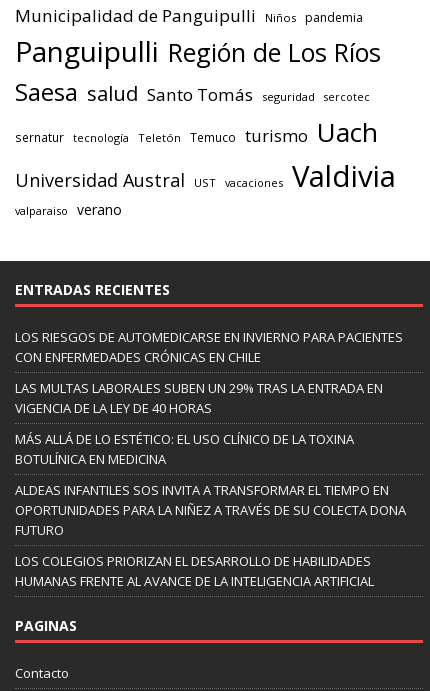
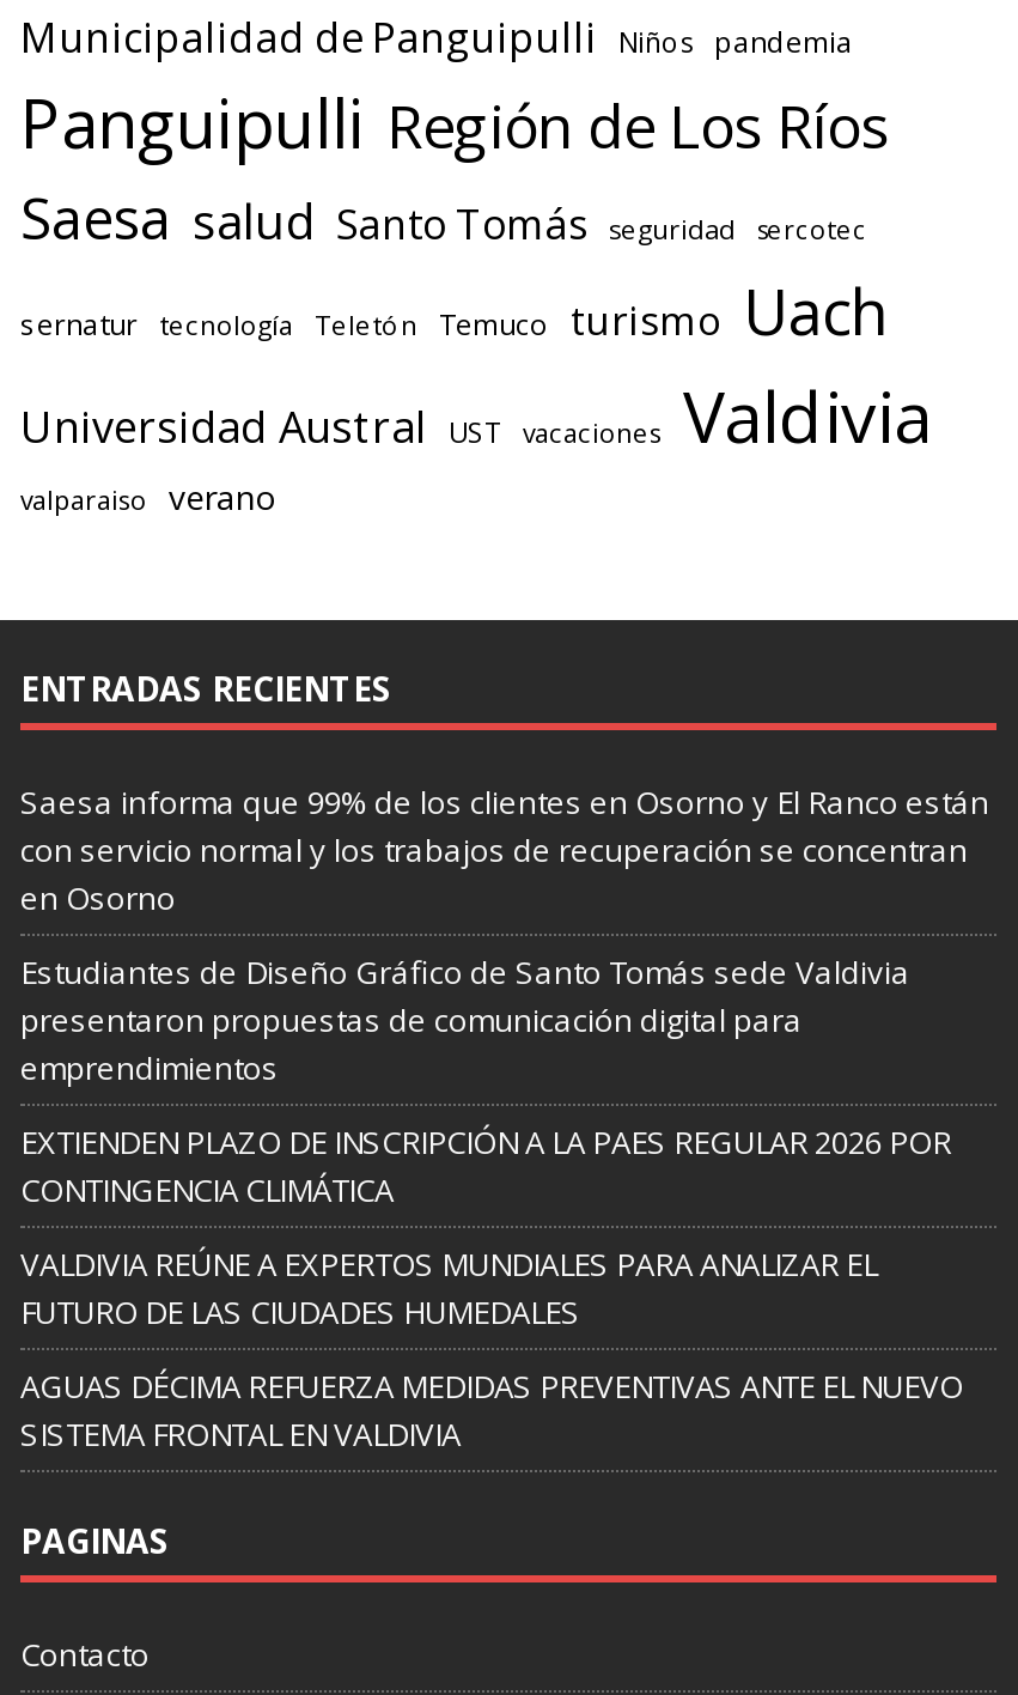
[15,328,403,366] LOS RIESGOS DE AUTOMEDICARSE EN INVIERNO PARA PACIENTES | CON ENFERMEDADES CRÓNICAS EN CHILE -> [20,780,989,919] Saesa informa que 99% de los clientes en Osorno y El Ranco están | con servicio normal y los trabajos de recuperación se concentran | en Osorno
[15,379,383,417] LAS MULTAS LABORALES SUBEN UN 29% TRAS LA ENTRADA EN | VIGENCIA DE LA LEY DE 40 HORAS -> [20,950,910,1089] Estudiantes de Diseño Gráfico de Santo Tomás sede Valdivia | presentaron propuestas de comunicación digital para | emprendimientos
[15,430,354,468] MÁS ALLÁ DE LO ESTÉTICO: EL USO CLÍNICO DE LA TOXINA | BOTULÍNICA EN MEDICINA -> [20,1120,951,1211] EXTIENDEN PLAZO DE INSCRIPCIÓN A LA PAES REGULAR 2026 POR | CONTINGENCIA CLIMÁTICA
[15,481,406,539] ALDEAS INFANTILES SOS INVITA A TRANSFORMAR EL TIEMPO EN | OPORTUNIDADES PARA LA NIÑEZ A TRAVÉS DE SU COLECTA DONA | FUTURO -> [20,1242,877,1333] VALDIVIA REÚNE A EXPERTOS MUNDIALES PARA ANALIZAR EL | FUTURO DE LAS CIUDADES HUMEDALES
[15,552,374,590] LOS COLEGIOS PRIORIZAN EL DESARROLLO DE HABILIDADES | HUMANAS FRENTE AL AVANCE DE LA INTELIGENCIA ARTIFICIAL -> [20,1364,963,1455] AGUAS DÉCIMA REFUERZA MEDIDAS PREVENTIVAS ANTE EL NUEVO | SISTEMA FRONTAL EN VALDIVIA

